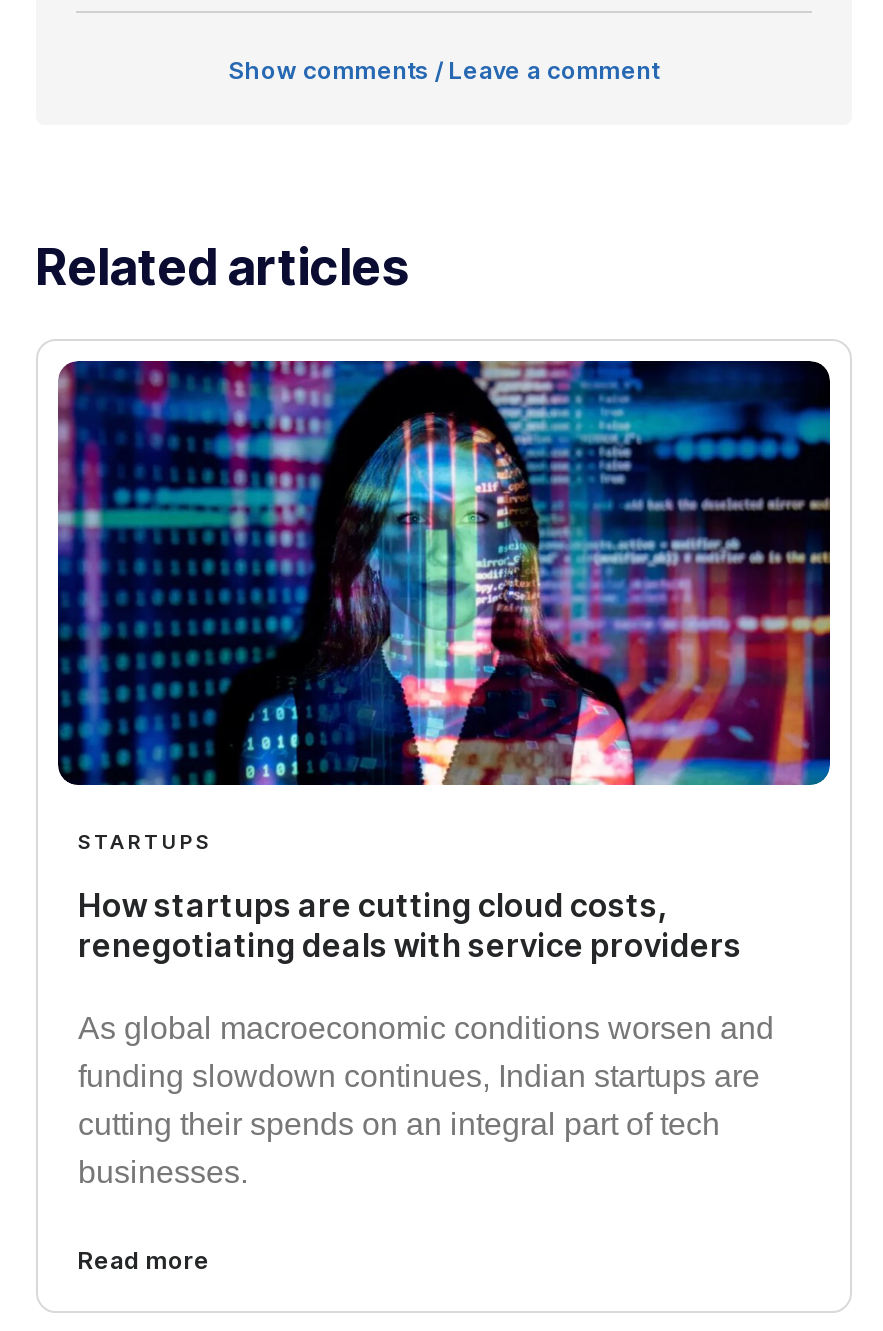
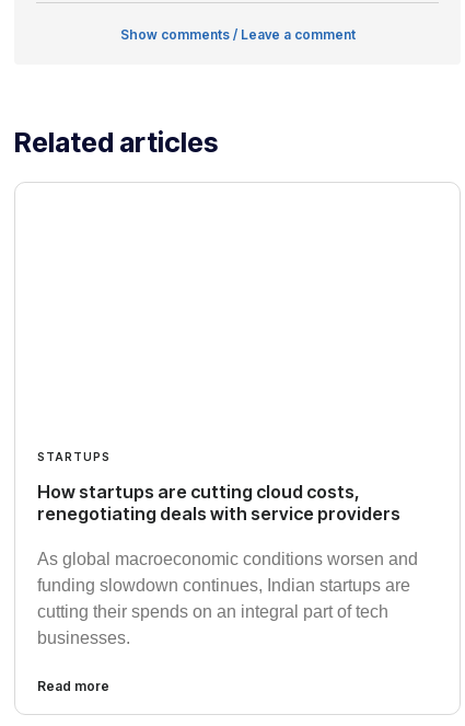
[56,359,832,787] [image] -> none

